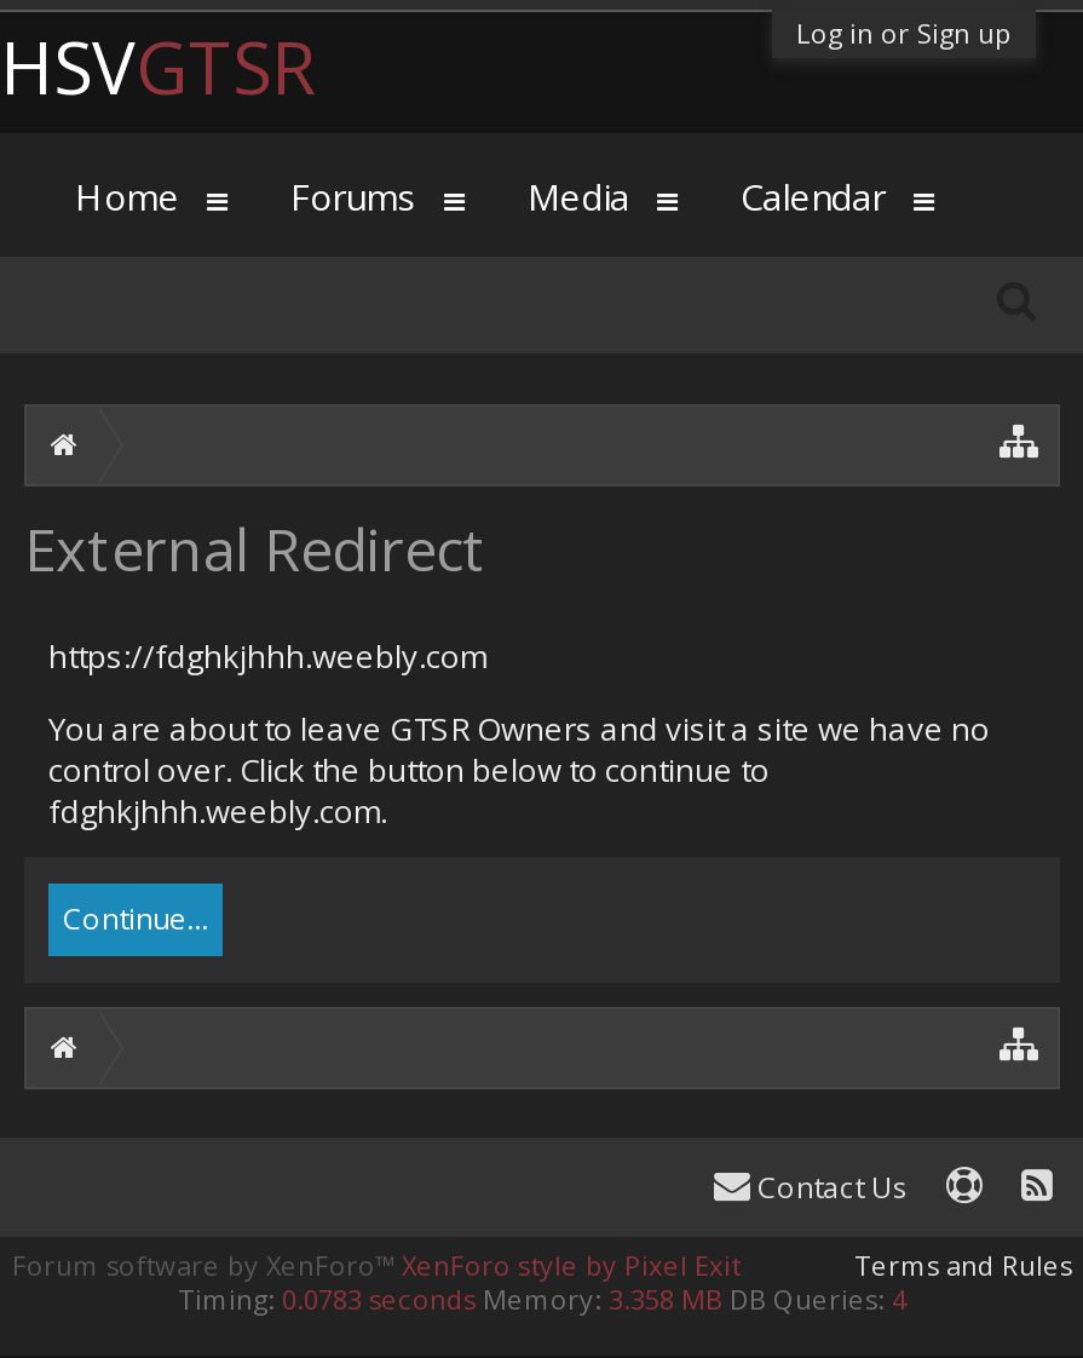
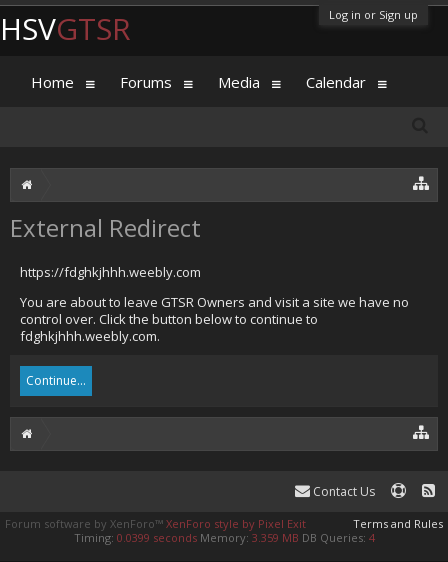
[178,1281,906,1317] Timing: 0.0783 seconds Memory: 3.358 MB DB Queries: 4 -> [73,530,374,545] Timing: 0.0399 seconds Memory: 3.359 MB DB Queries: 4

